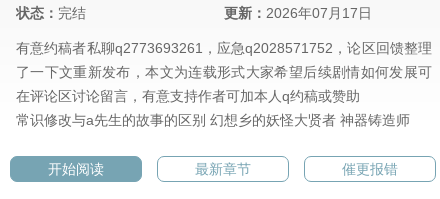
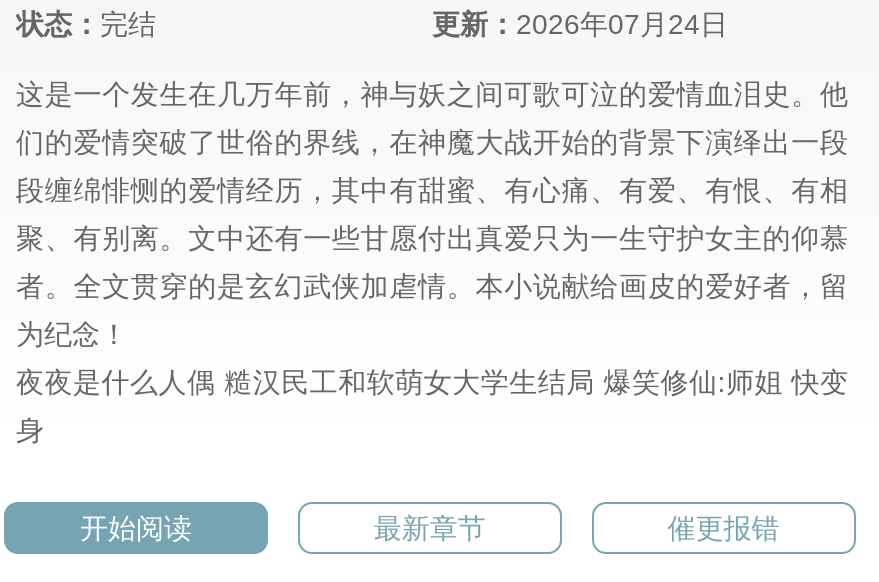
[16,5,432,128] 更新：2026年07月17日 | 有意约稿者私聊q2773693261，应急q2028571752，论区回馈整理 | 了一下文重新发布，本文为连载形式大家希望后续剧情如何发展可 | 在评论区讨论留言，有意支持作者可加本人q约稿或赞助 | 常识修改与a先生的故事的区别 幻想乡的妖怪大贤者 神器铸造师 -> [16,9,848,447] 更新：2026年07月24日 | 这是一个发生在几万年前，神与妖之间可歌可泣的爱情血泪史。他 | 们的爱情突破了世俗的界线，在神魔大战开始的背景下演绎出一段 | 段缠绵悱恻的爱情经历，其中有甜蜜、有心痛、有爱、有恨、有相 | 聚、有别离。文中还有一些甘愿付出真爱只为一生守护女主的仰慕 | 者。全文贯穿的是玄幻武侠加虐情。本小说献给画皮的爱好者，留 | 为纪念！ | 夜夜是什么人偶 糙汉民工和软萌女大学生结局 爆笑修仙:师姐 快变 | 身

